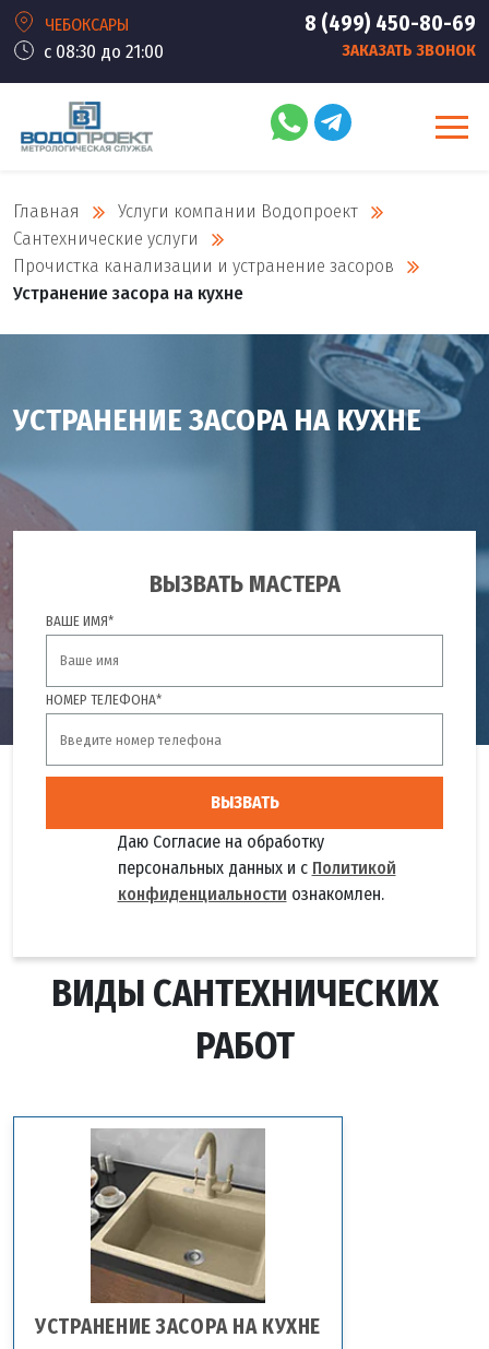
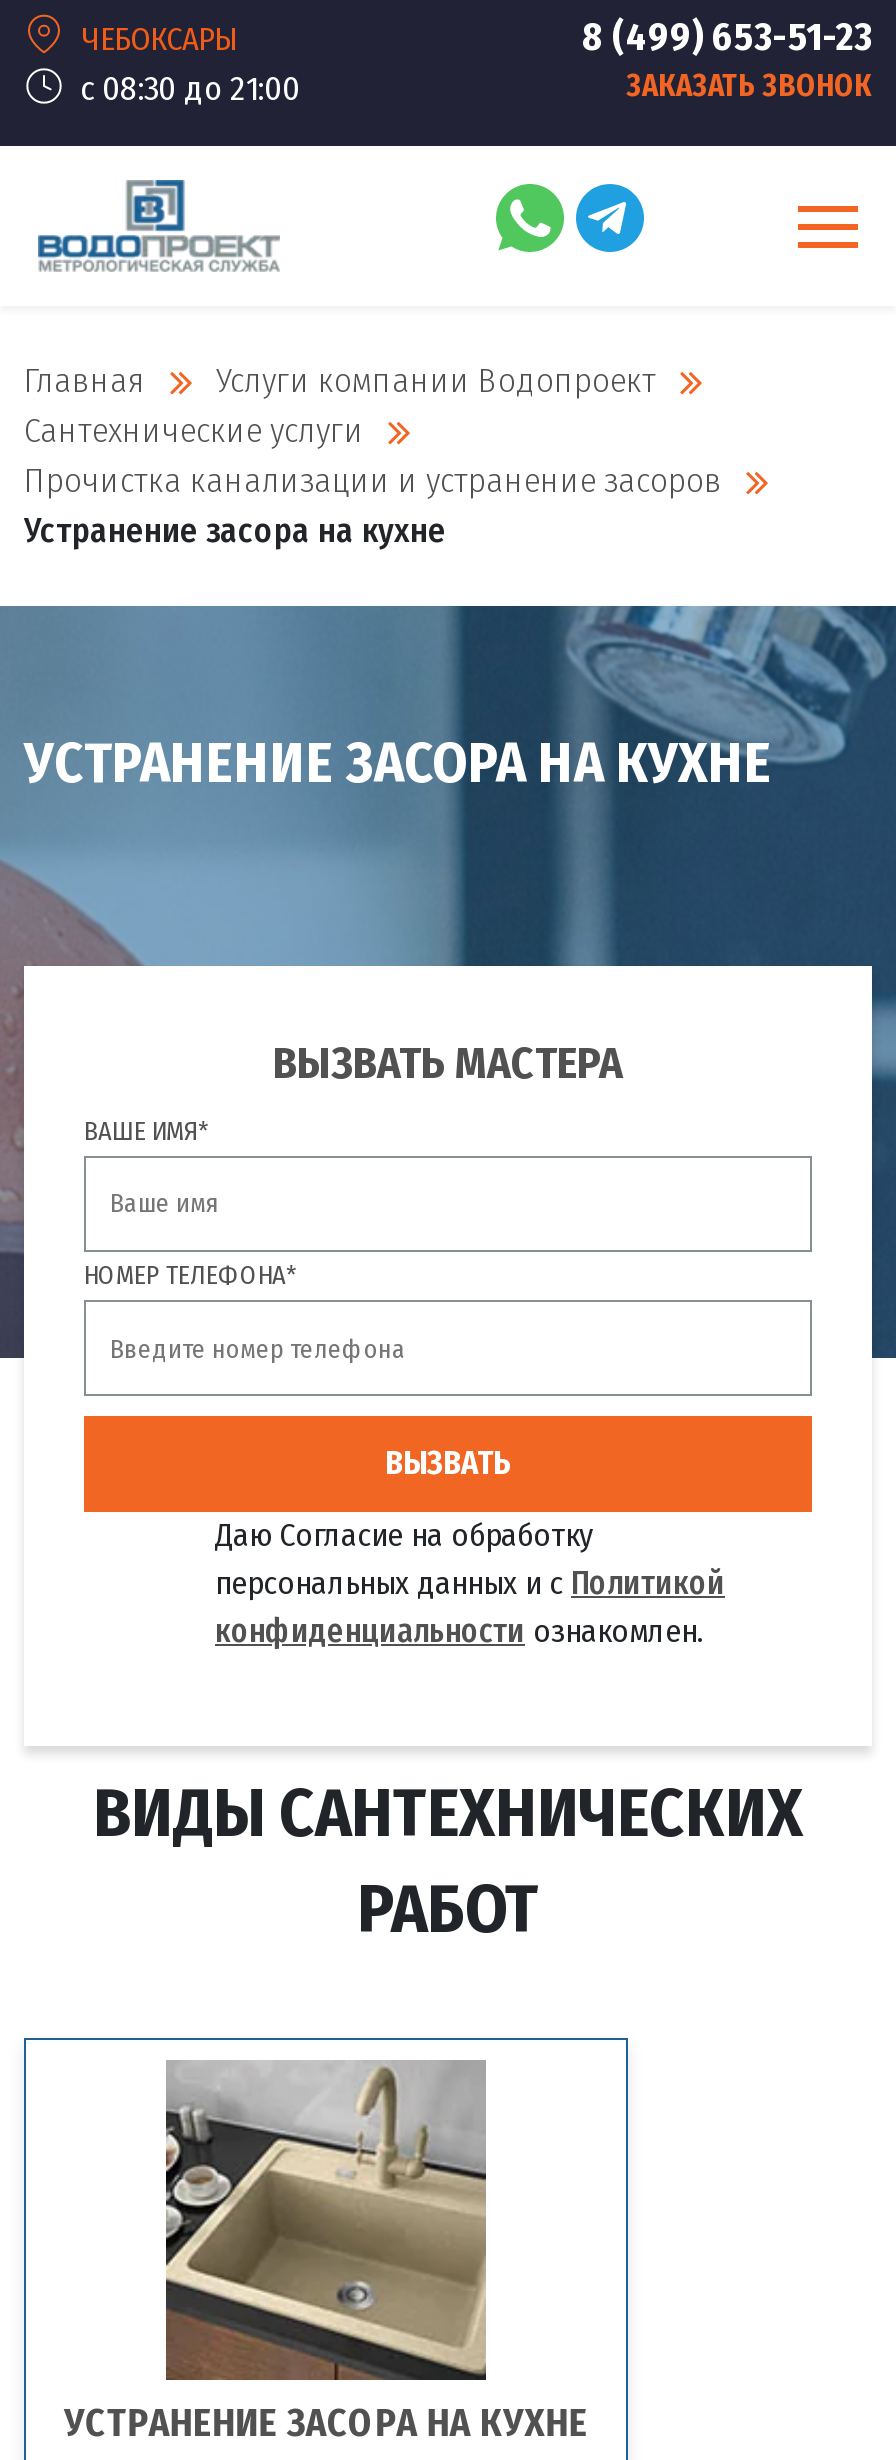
[305,11,476,36] 8 (499) 450-80-69 -> [582,14,872,60] 8 (499) 653-51-23

